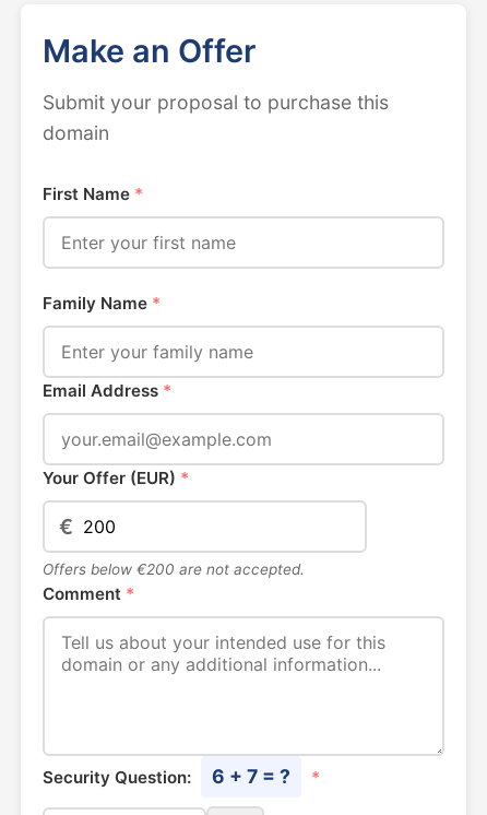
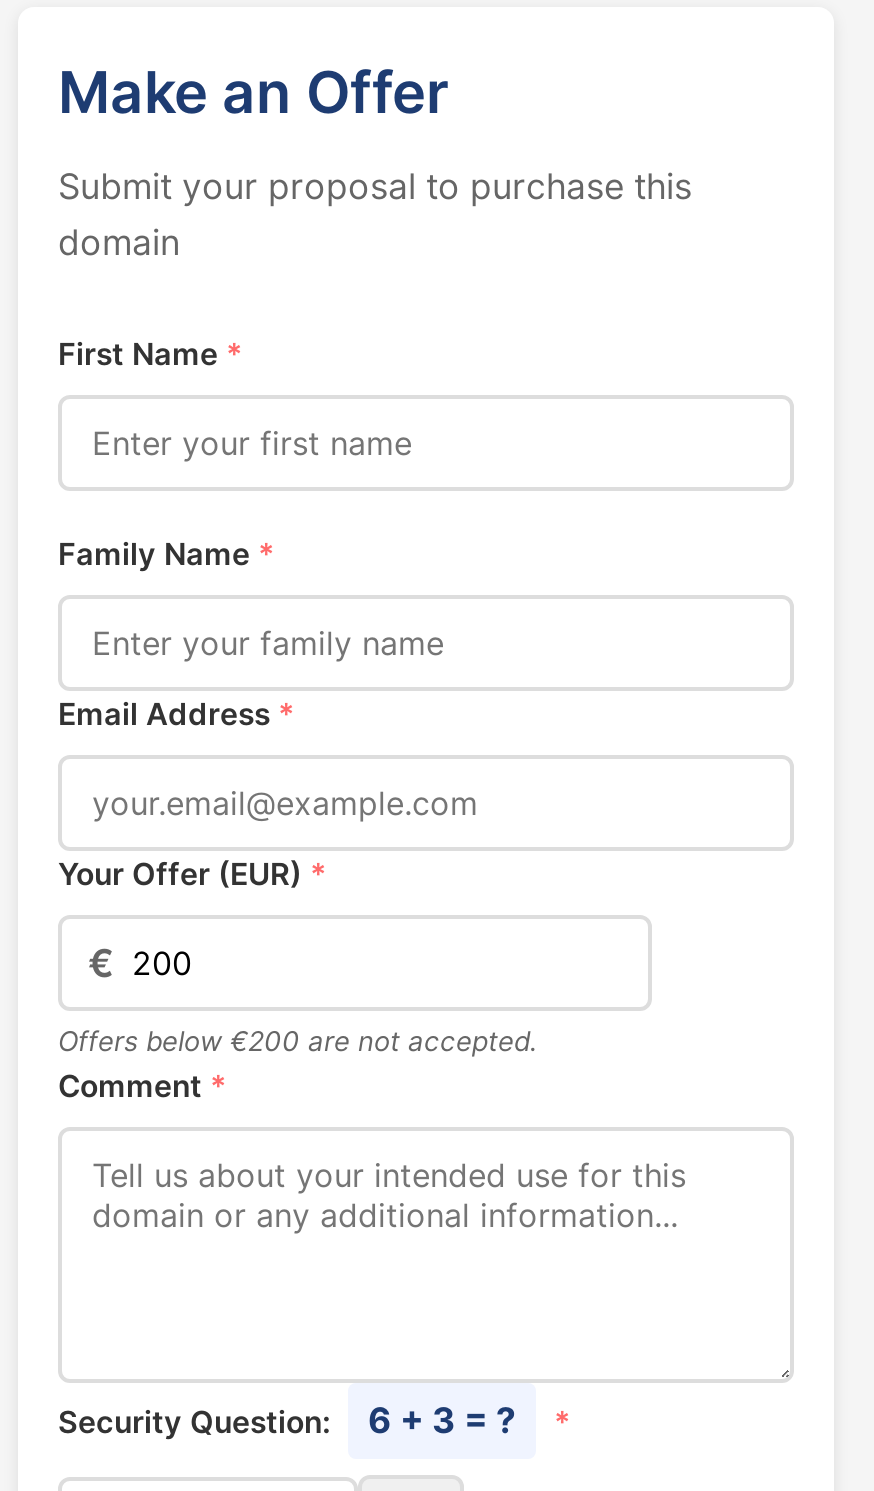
[212,765,290,788] 6 + 7 = ? -> [368,1399,516,1441] 6 + 3 = ?

